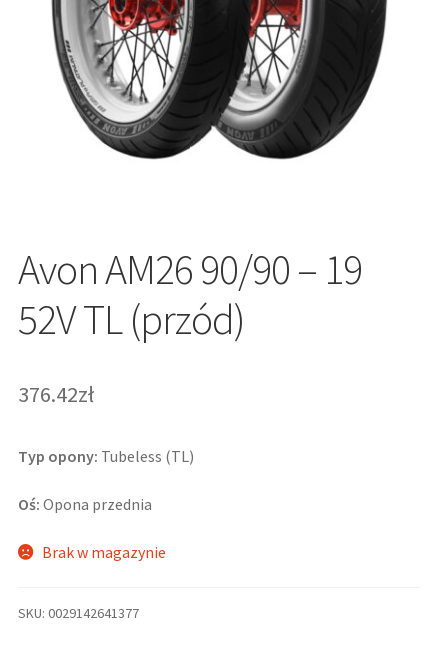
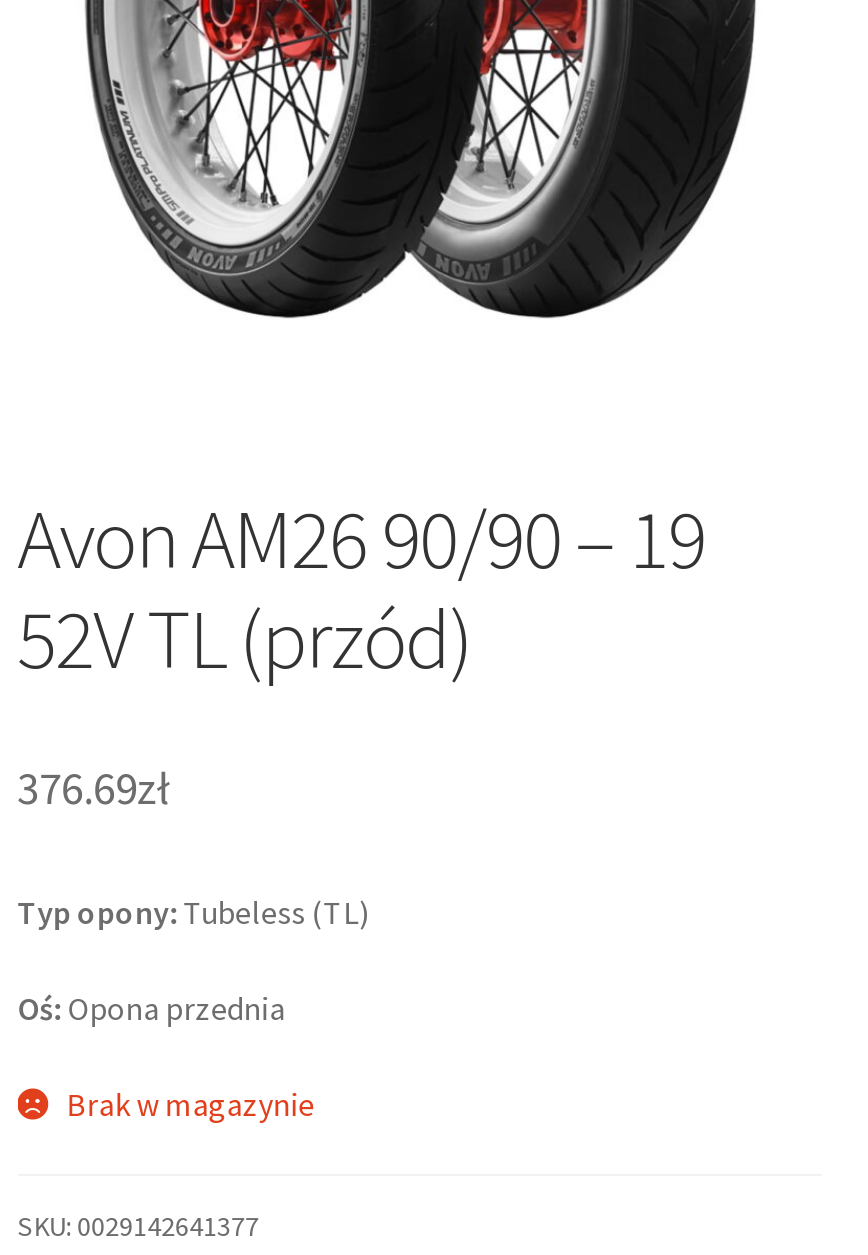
[18,380,94,408] 376.42zł -> [17,761,169,817] 376.69zł

